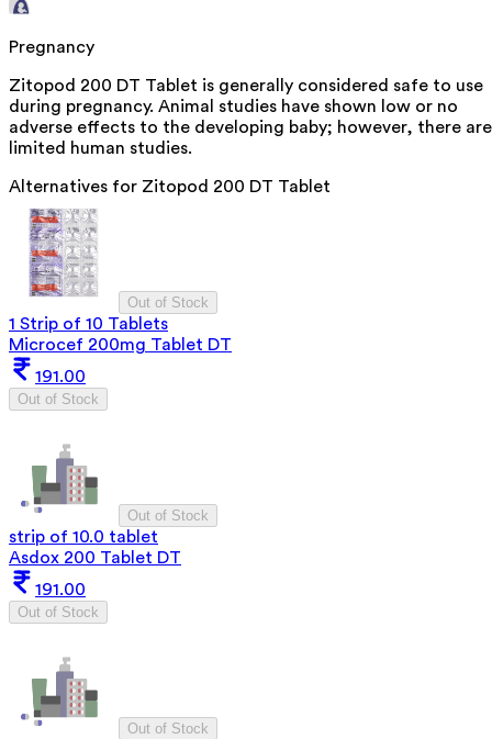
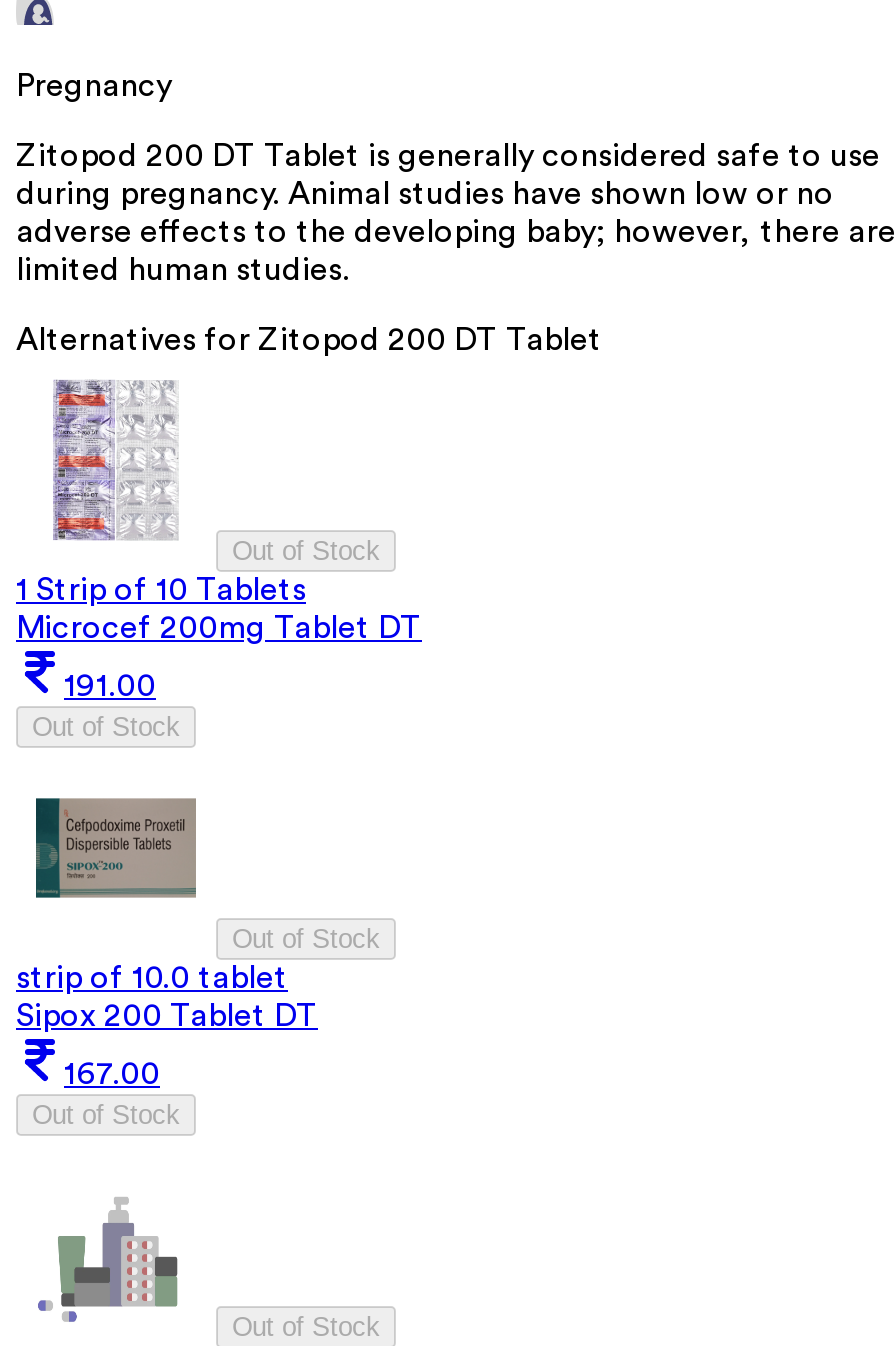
[9,438,181,566] [image] | Asdox 200 Tablet DT -> [16,796,318,1031] [image] | Sipox 200 Tablet DT
[35,581,86,598] 191.00 -> [64,1057,160,1089] 167.00

